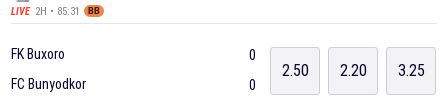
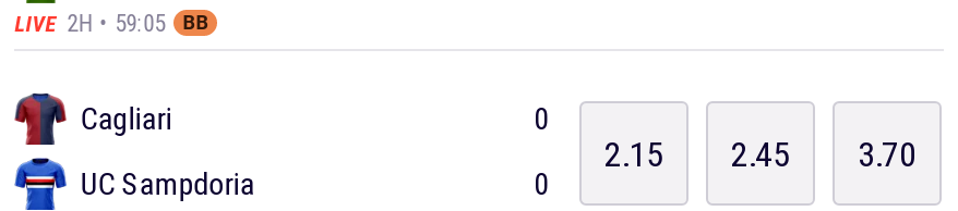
[11,5,100,18] LIVE 2H • 85:31 BB -> [15,11,209,39] LIVE 2H • 59:05 BB
[11,46,65,62] FK Buxoro -> [80,101,172,136] Cagliari
[281,61,424,80] 2.50 | 2.20 | 3.25 -> [604,134,917,175] 2.15 | 2.45 | 3.70
[11,76,86,92] FC Bunyodkor -> [80,166,255,201] UC Sampdoria

